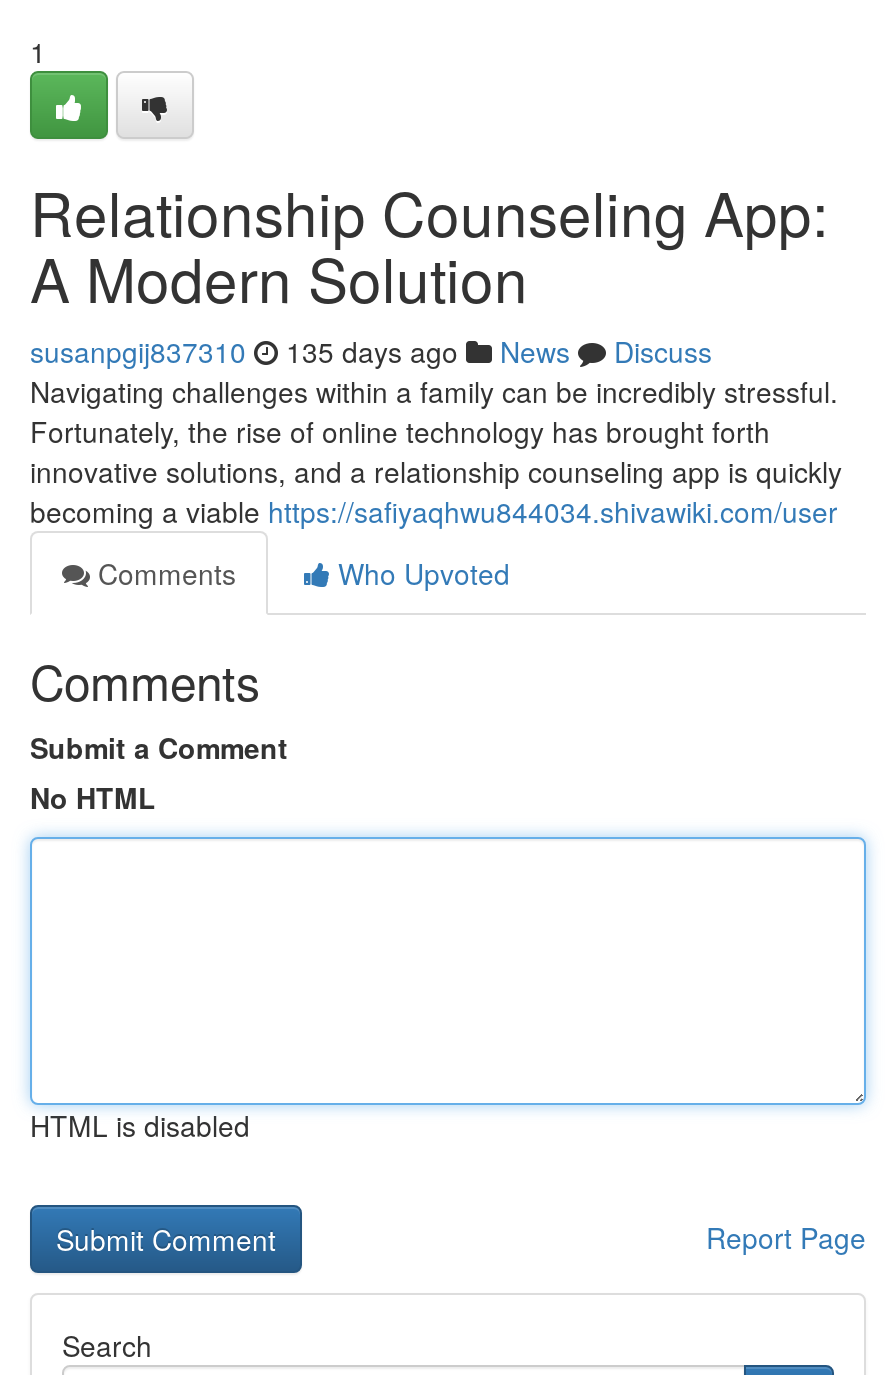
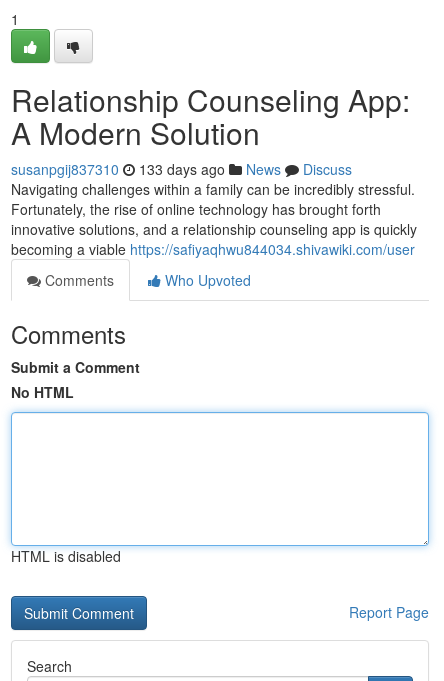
[30,331,712,371] susanpgij837310 135 days ago News Discuss -> [11,159,352,179] susanpgij837310 133 days ago News Discuss

